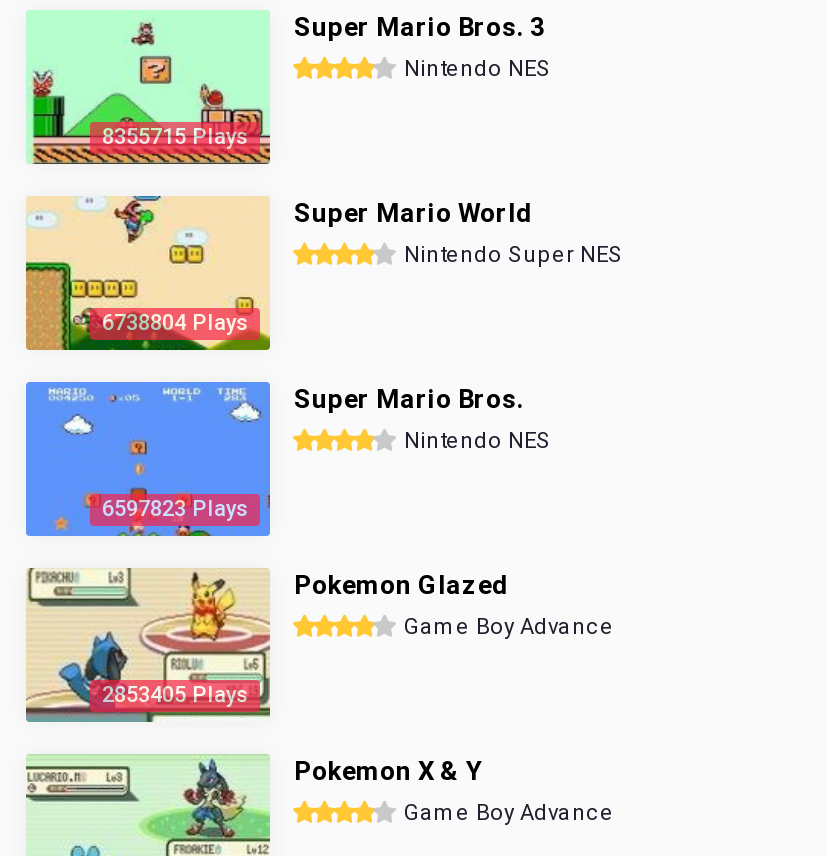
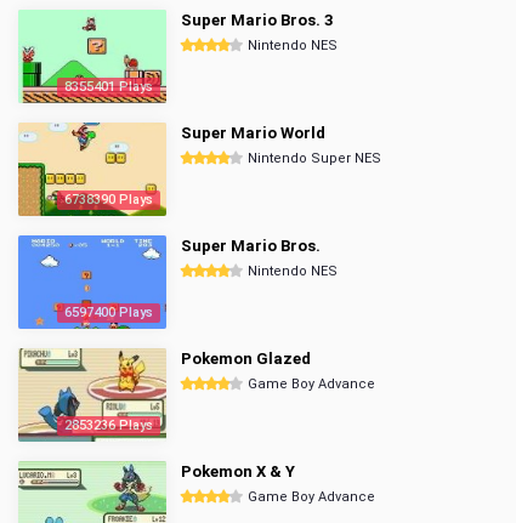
[102,124,248,150] 8355715 Plays -> [64,79,153,95] 8355401 Plays
[102,310,248,336] 6738804 Plays -> [64,192,153,208] 6738390 Plays
[102,496,248,522] 6597823 Plays -> [64,305,153,320] 6597400 Plays
[102,682,248,708] 2853405 Plays -> [64,417,153,433] 2853236 Plays

